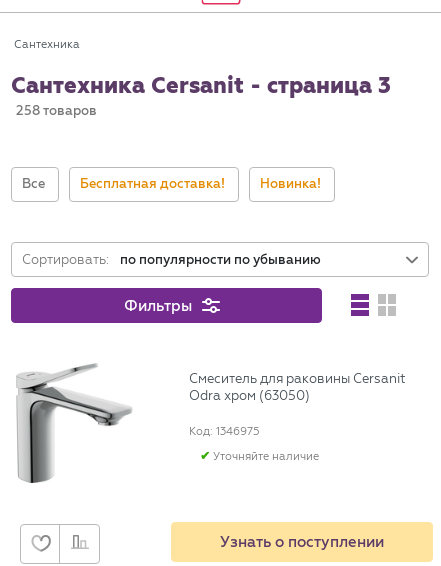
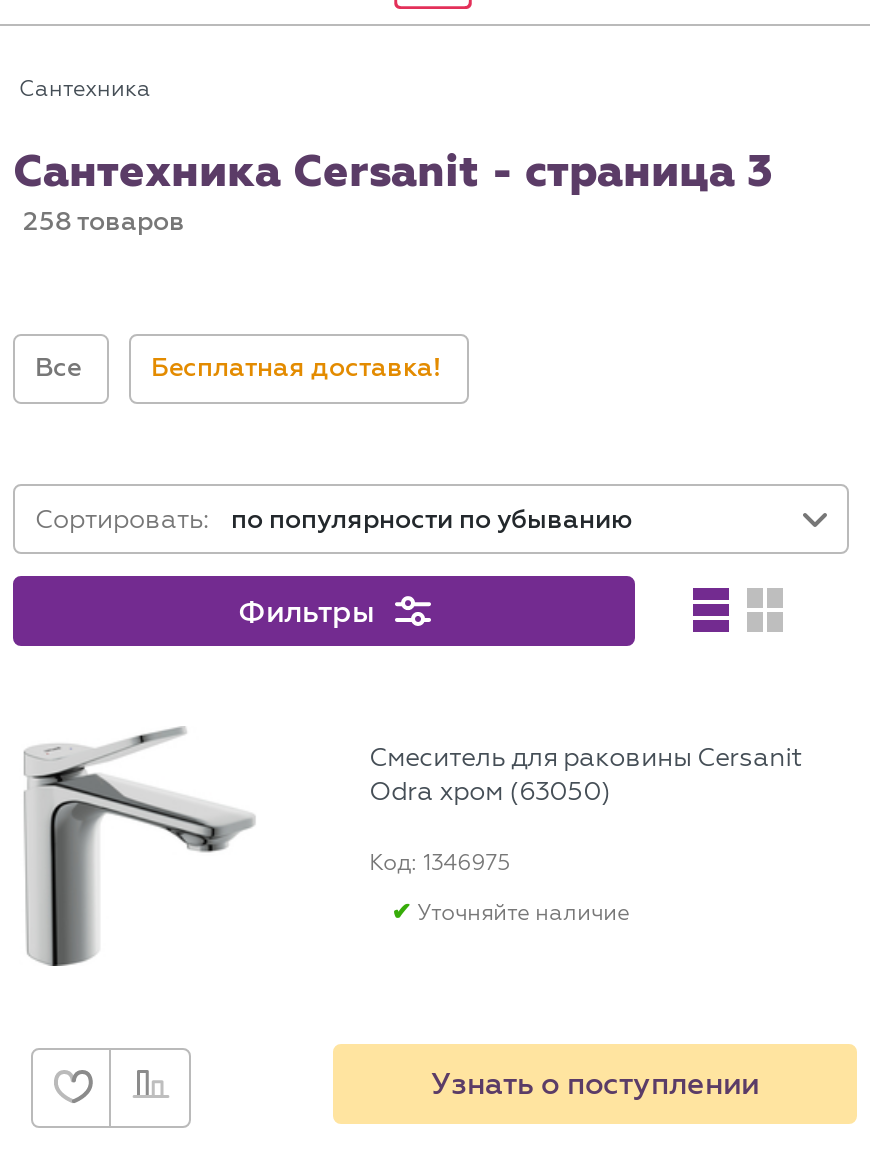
[260,176,321,192] Новинка! -> none

